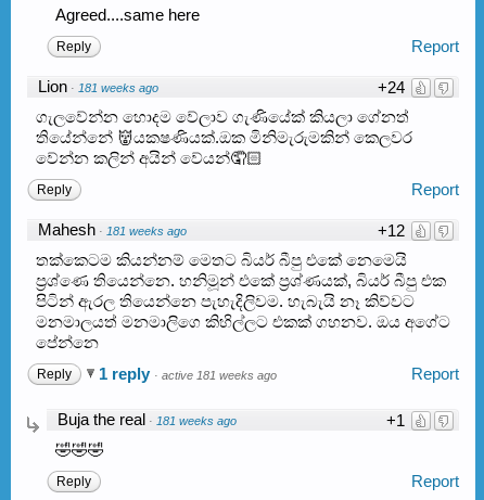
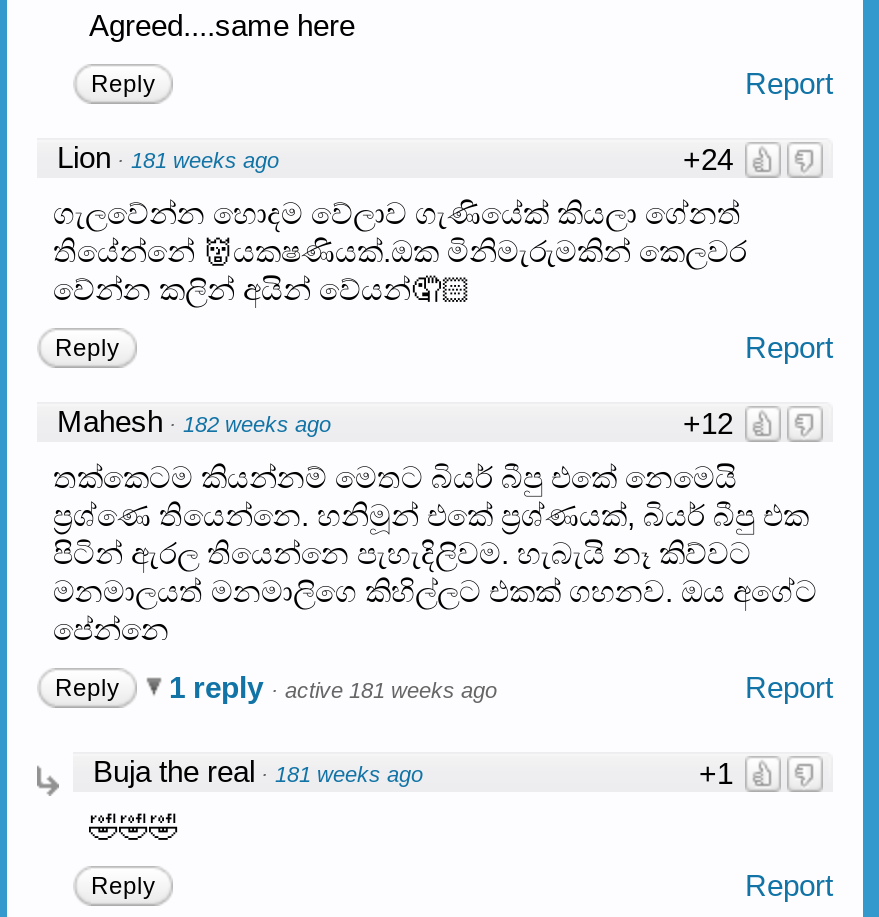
[38,220,187,239] Mahesh · 181 weeks ago -> [57,404,331,438] Mahesh · 182 weeks ago

